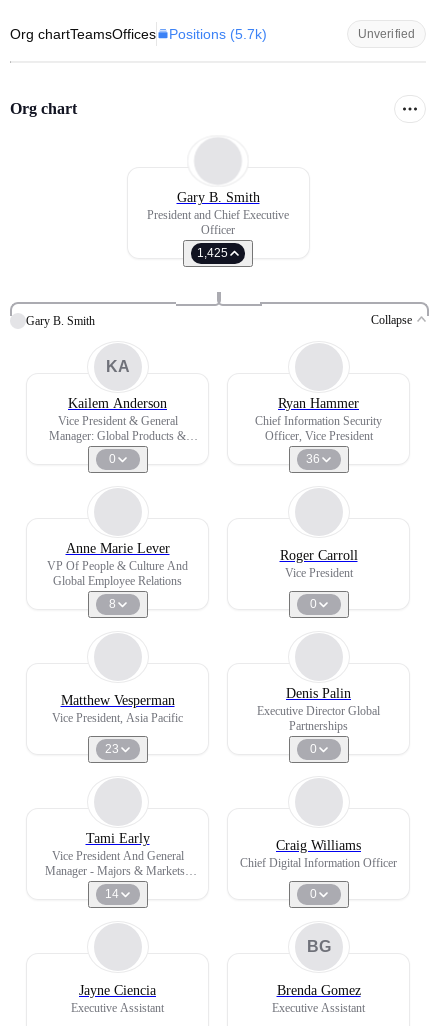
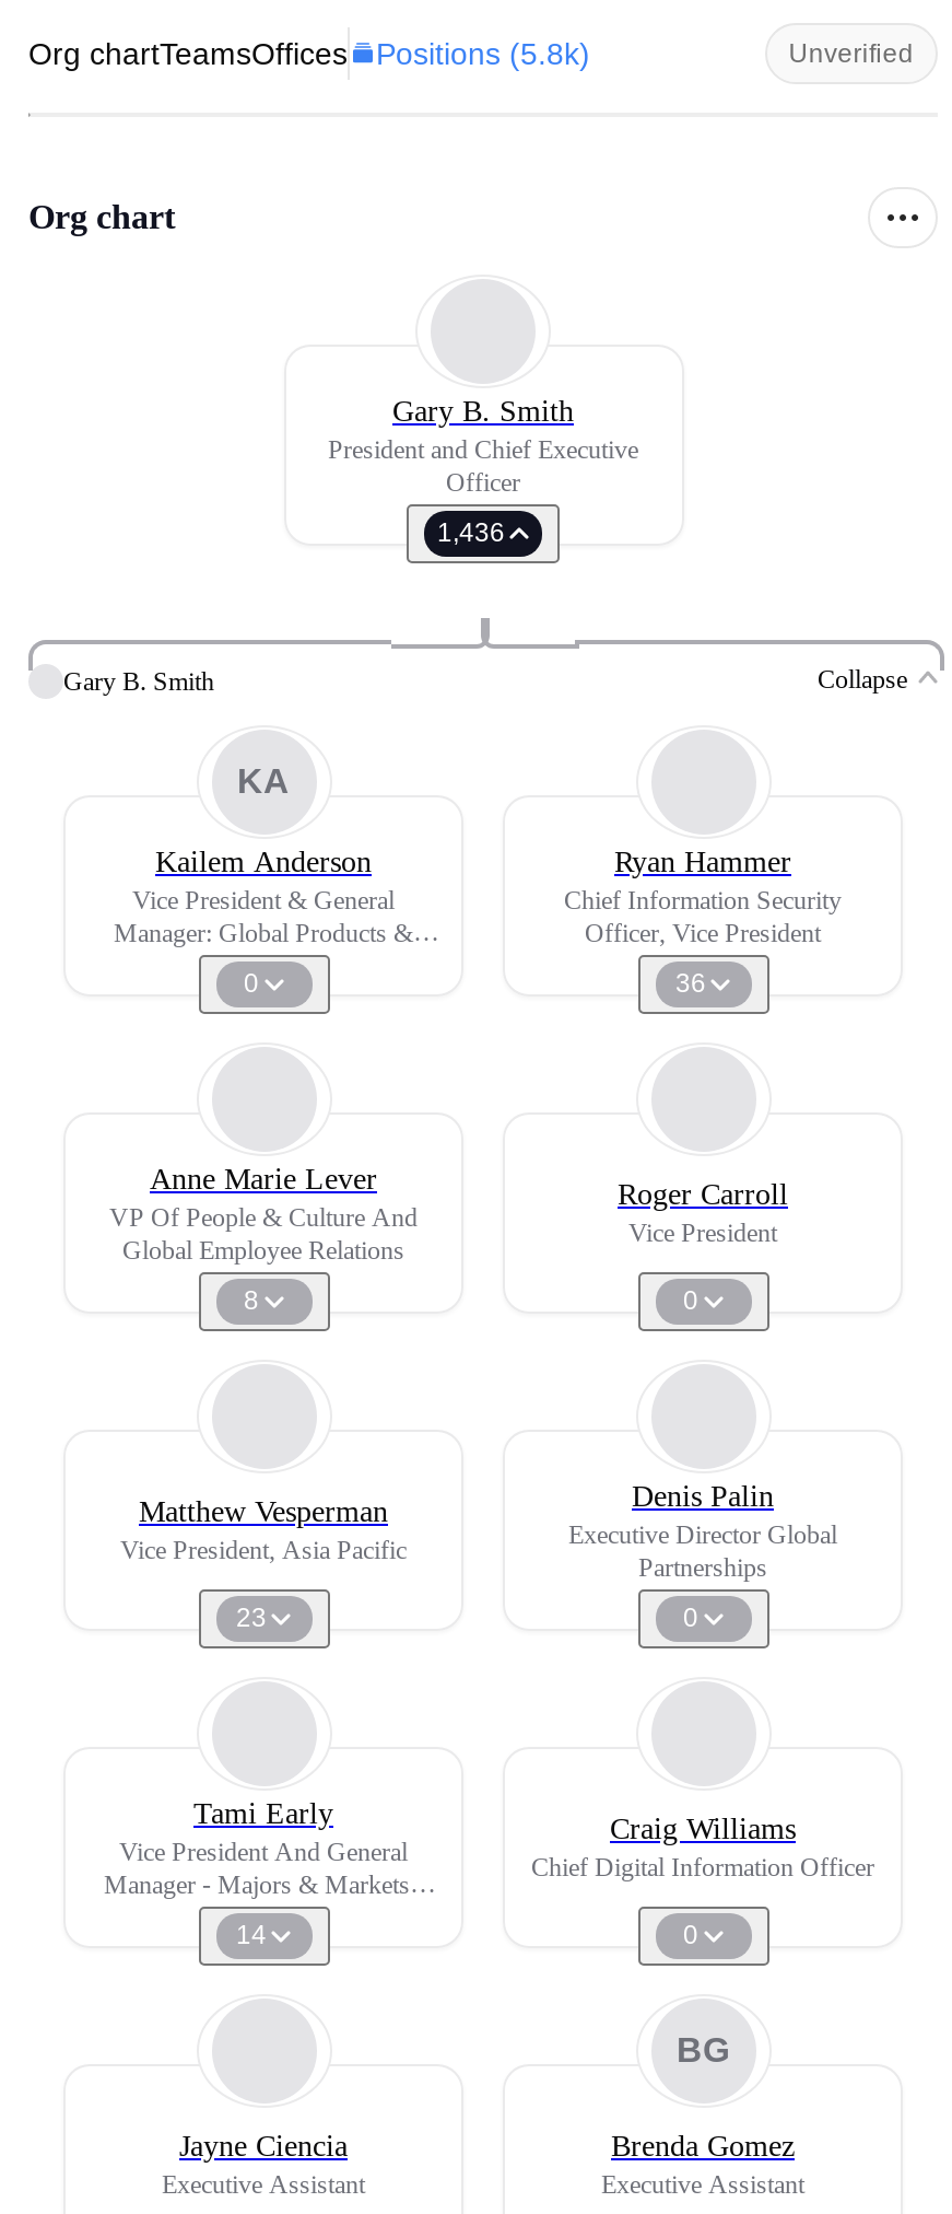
[10,26,267,42] Org chartTeamsOffices Positions (5.7k) -> [28,36,590,71] Org chartTeamsOffices Positions (5.8k)
[197,246,228,260] 1,425 -> [437,517,505,548] 1,436

